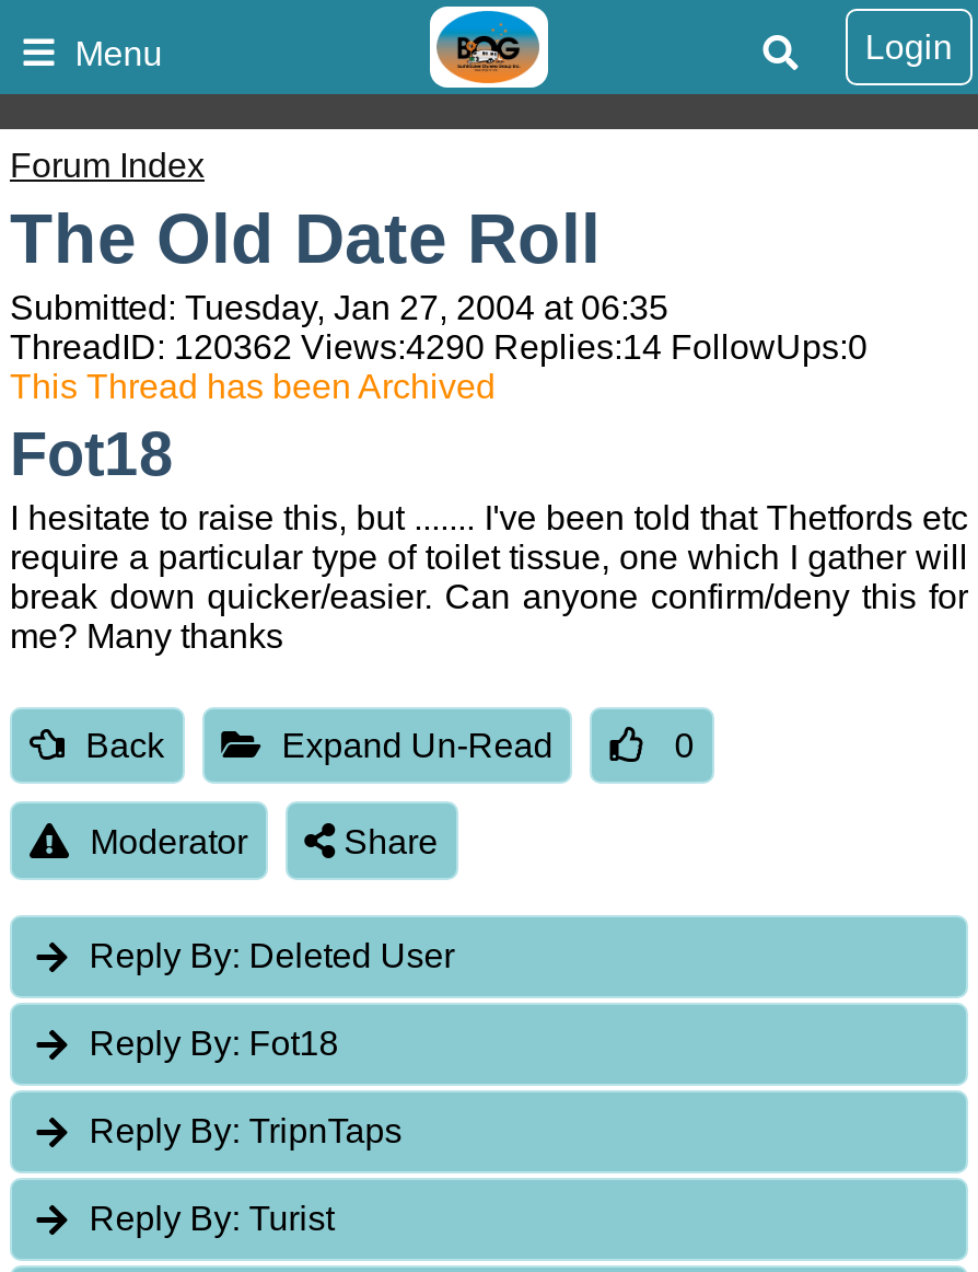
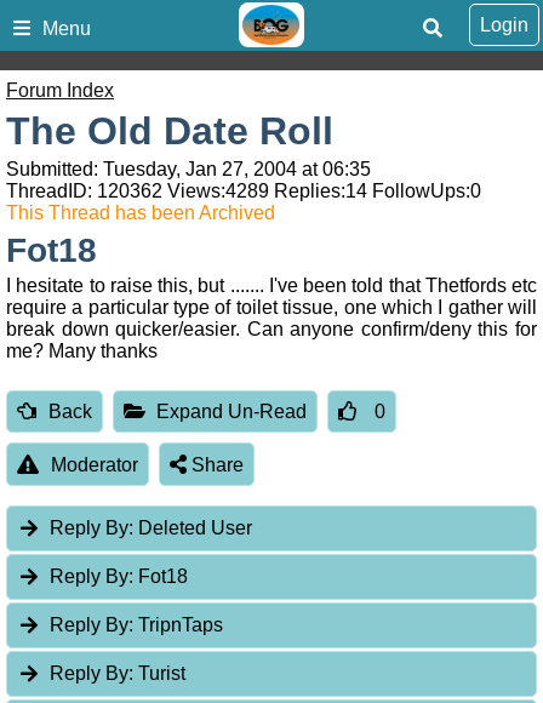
[10,329,868,366] ThreadID: 120362 Views:4290 Replies:14 FollowUps:0 -> [6,181,481,201] ThreadID: 120362 Views:4289 Replies:14 FollowUps:0

